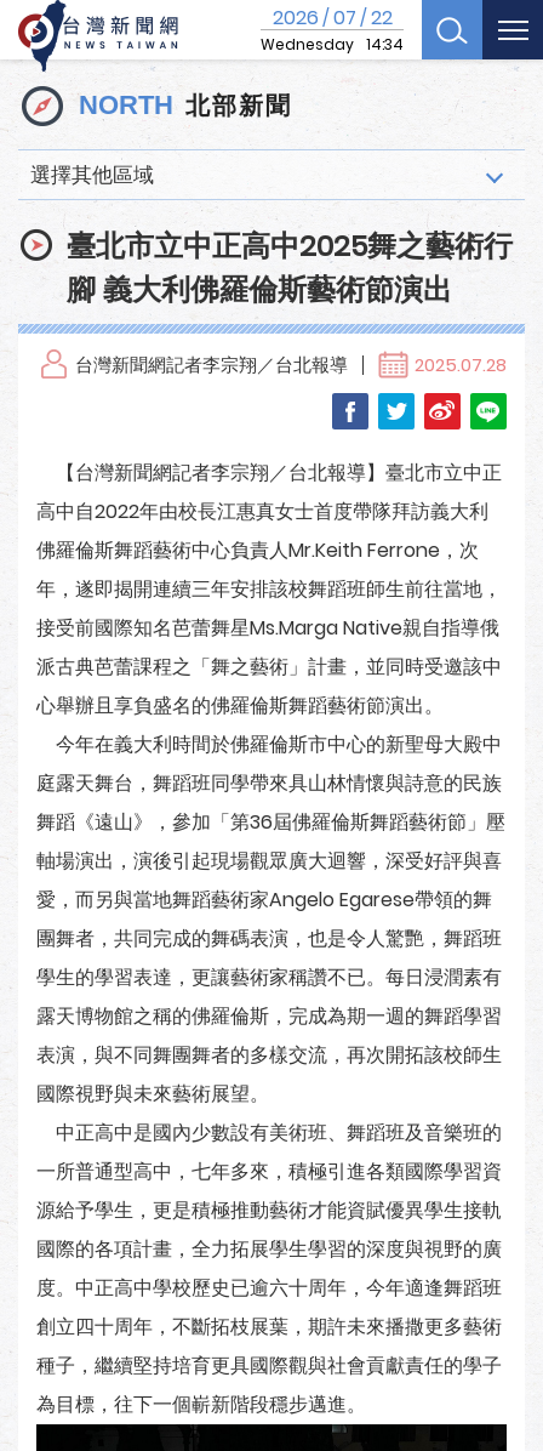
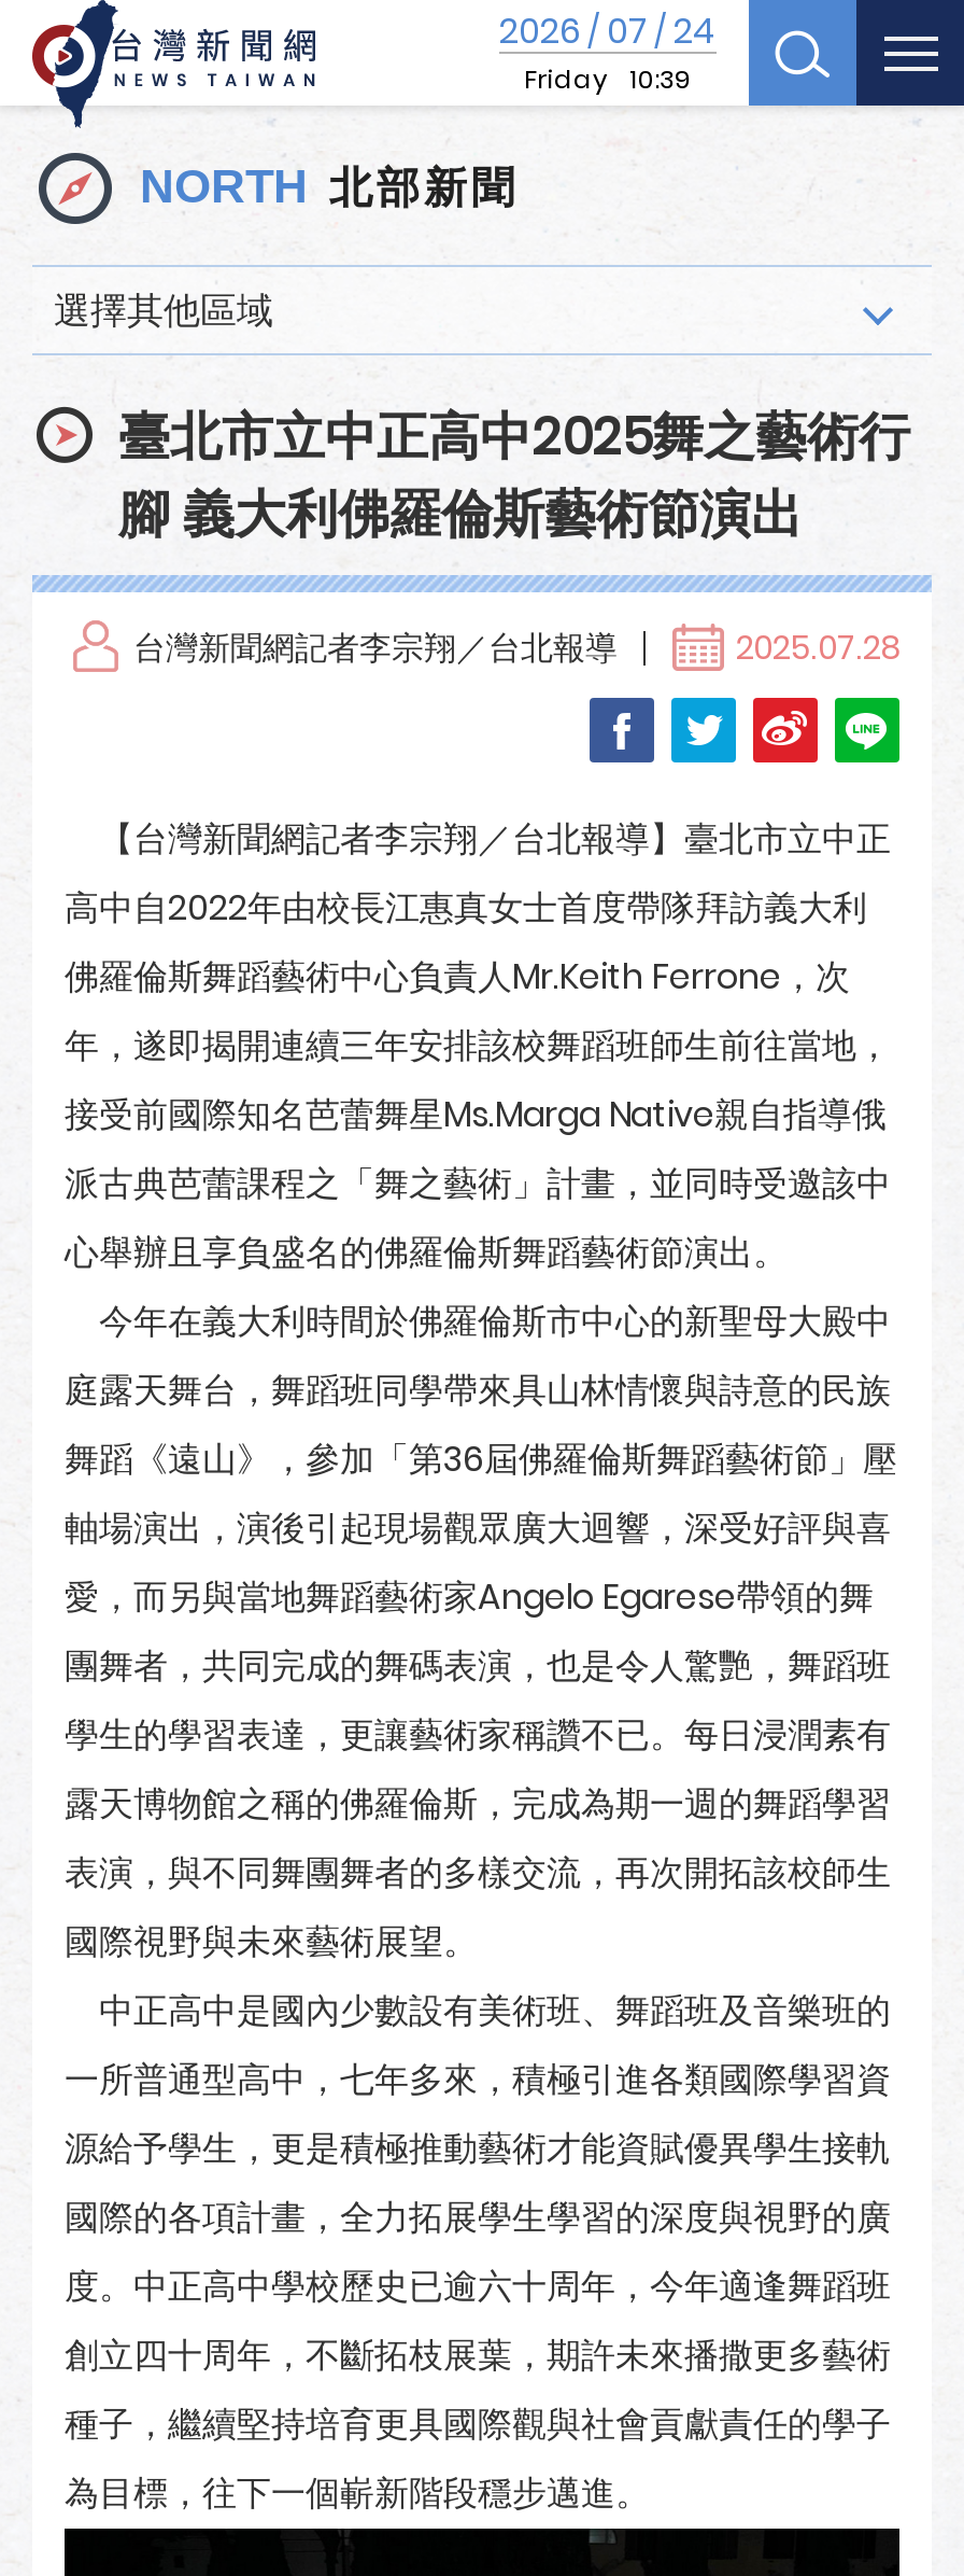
[261,4,404,55] 2026 / 07 / 22 | Wednesday 14:34 -> [499,6,717,97] 2026 / 07 / 24 | Friday 10:39

